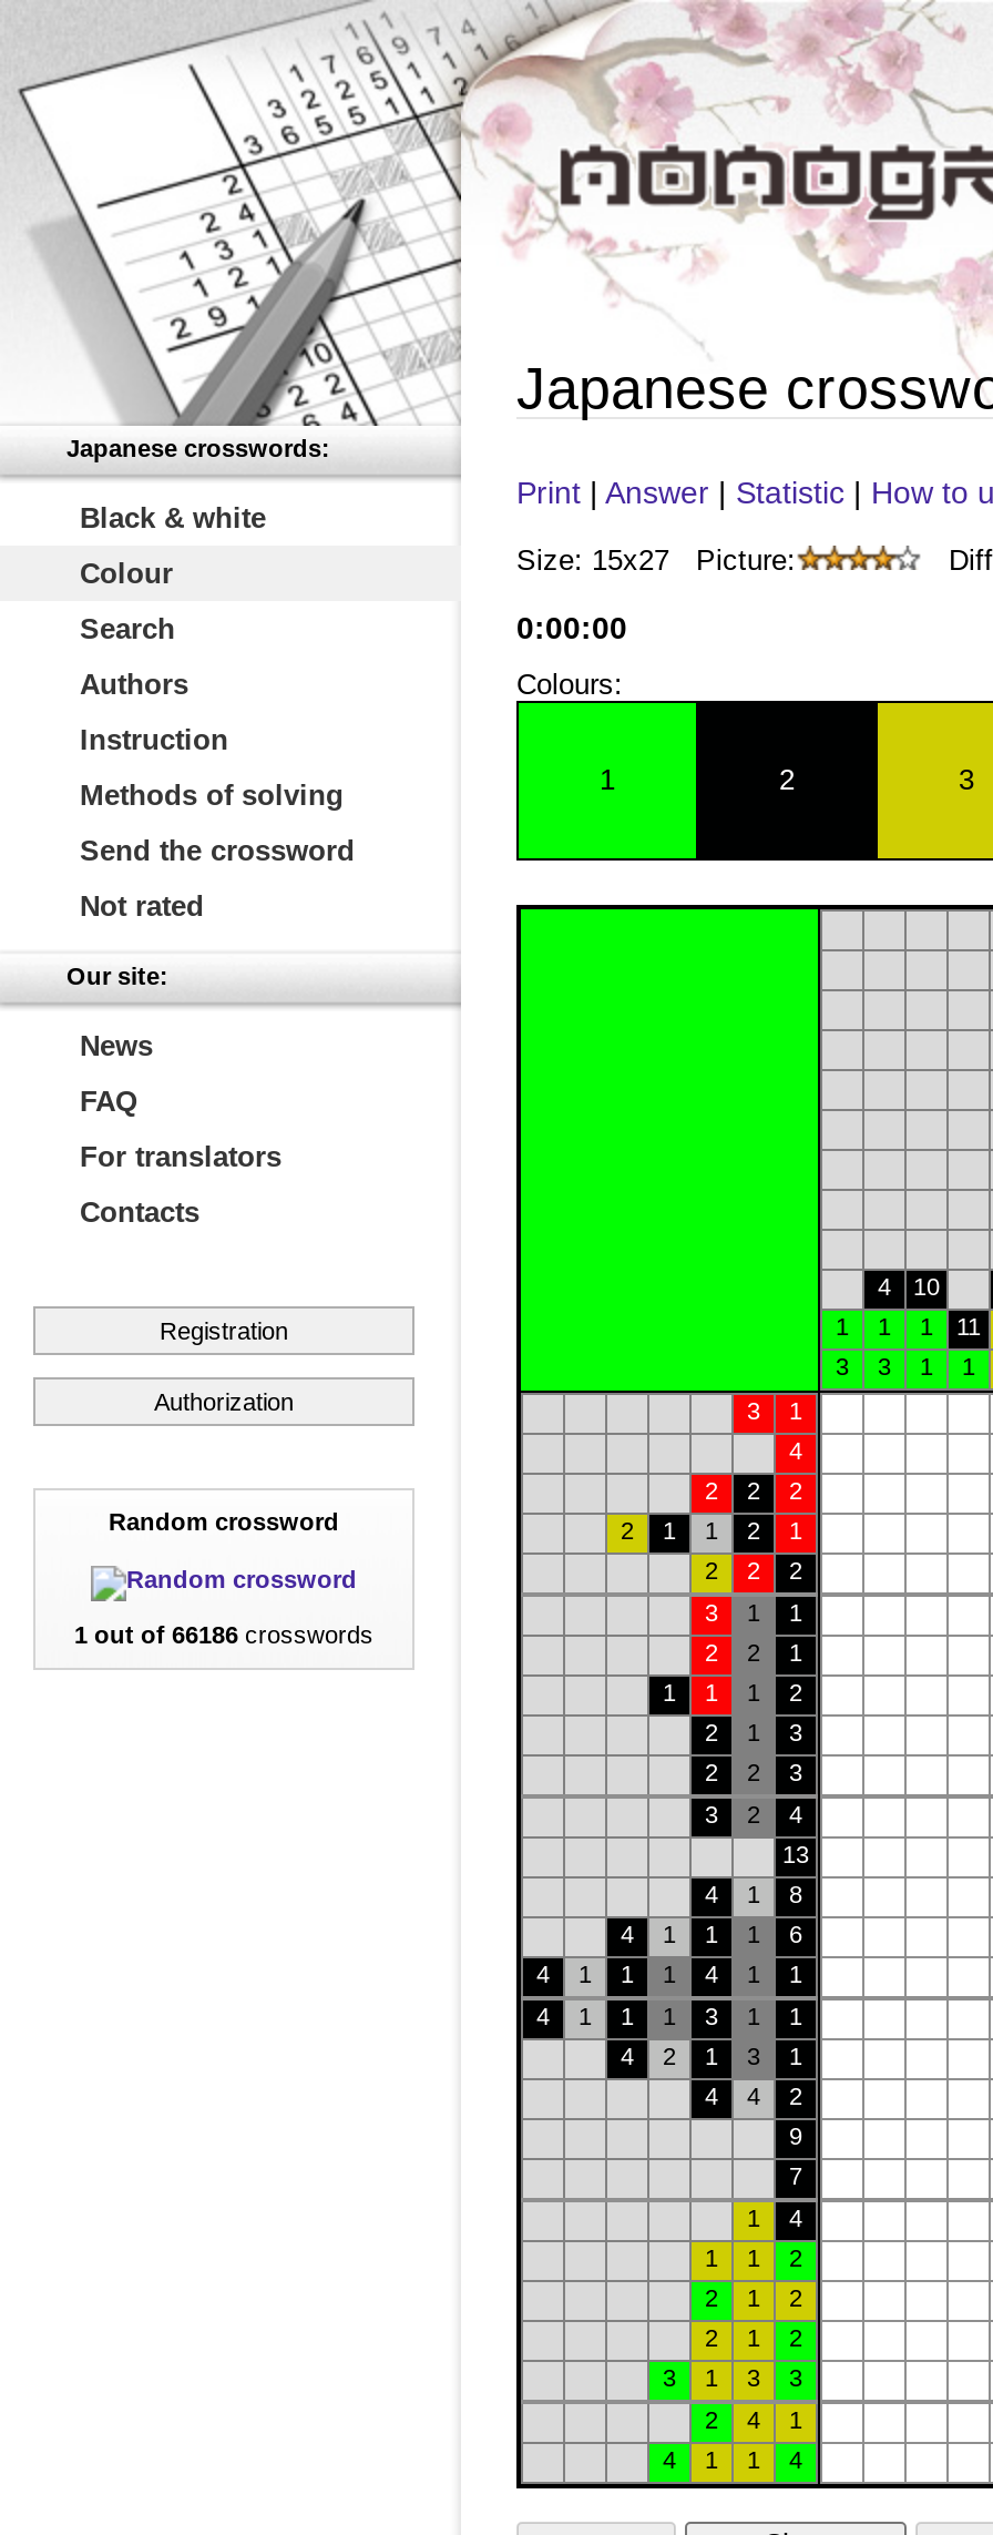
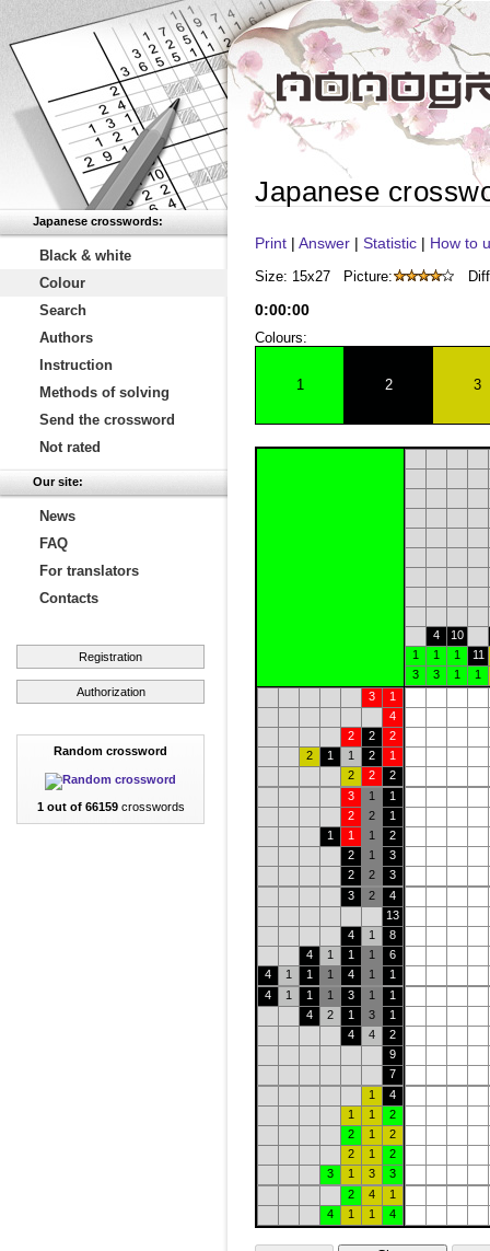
[74,1621,373,1648] 1 out of 66186 crosswords -> [37,800,184,813] 1 out of 66159 crosswords

